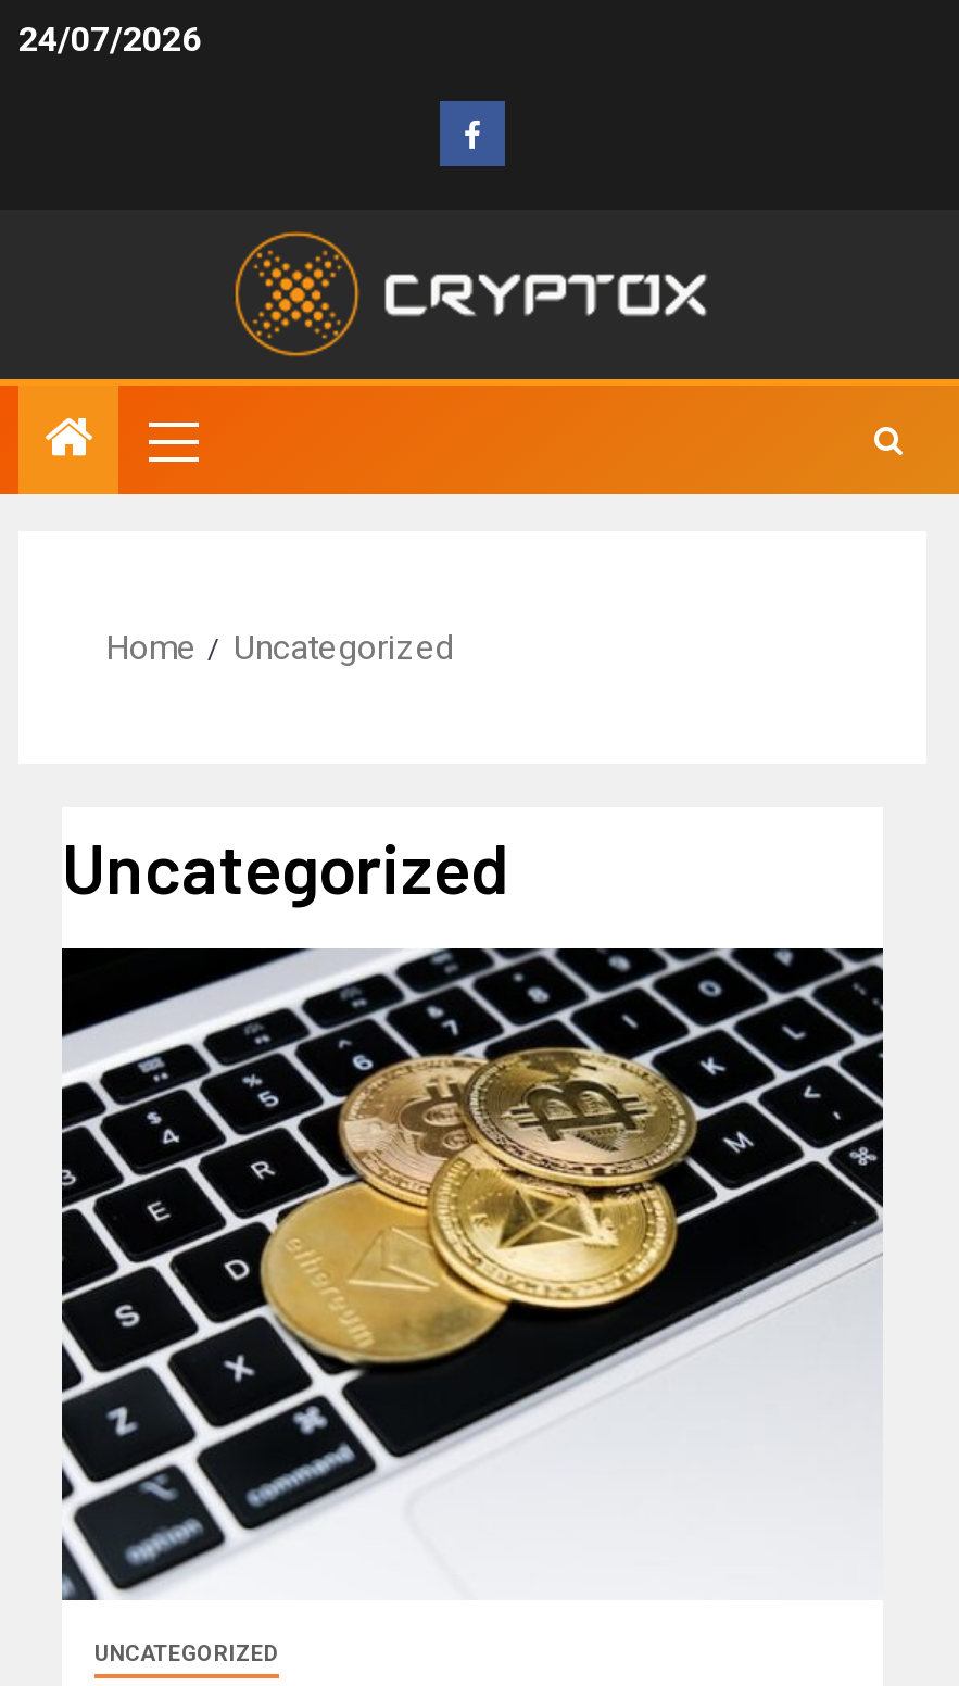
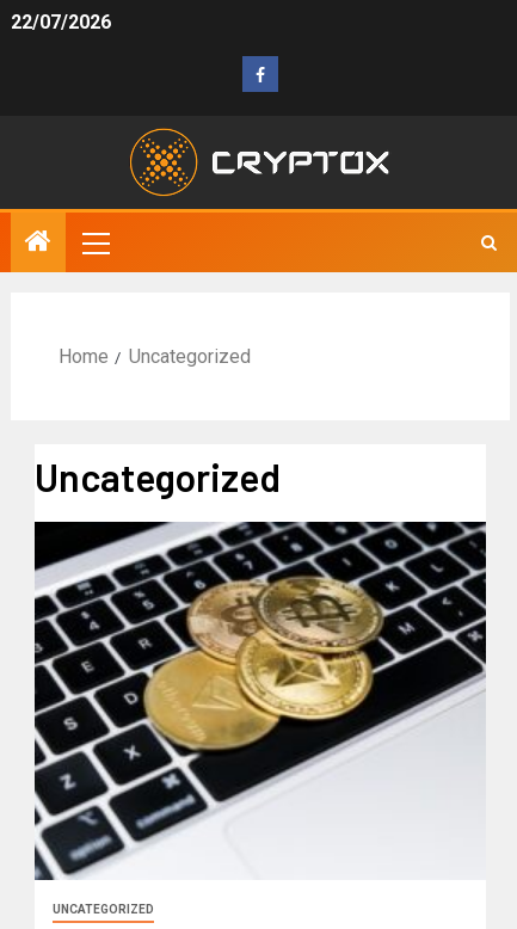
[18,19,201,60] 24/07/2026 -> [11,11,111,34] 22/07/2026

